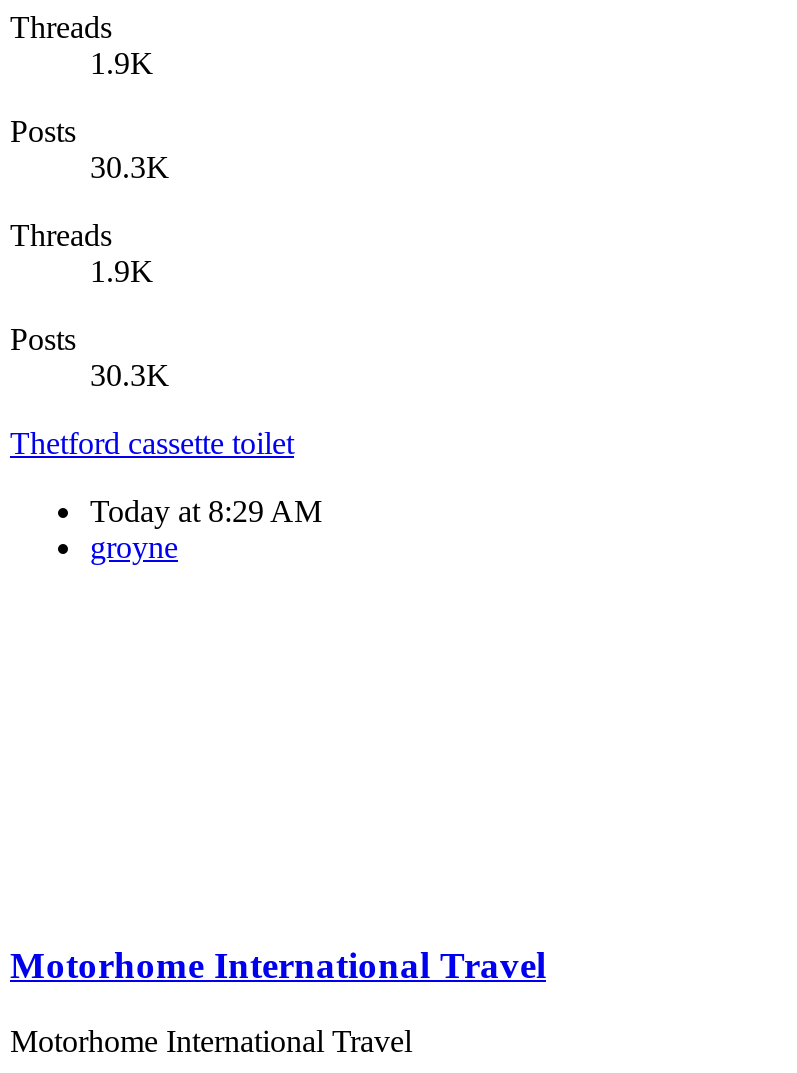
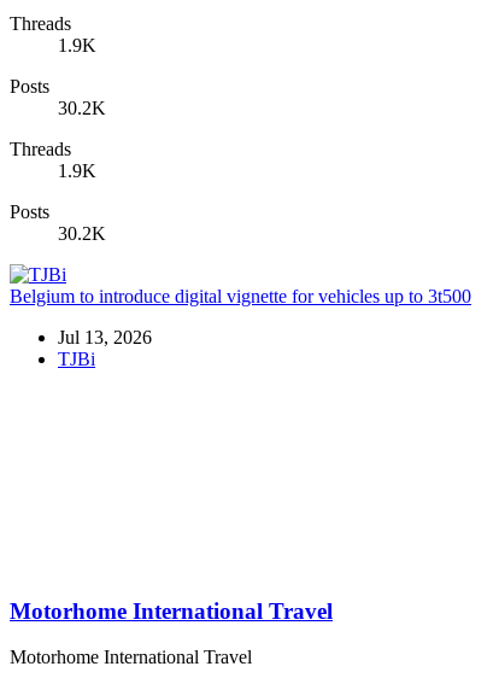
[90,150,170,184] 30.3K -> [58,98,106,118] 30.2K
[90,358,170,392] 30.3K -> [58,223,106,244] 30.2K
[10,426,294,460] Thetford cassette toilet -> [10,286,471,306] Belgium to introduce digital vignette for vehicles up to 3t500
[90,494,322,564] Today at 8:29 AM | groyne -> [58,327,152,369] Jul 13, 2026 | TJBi

